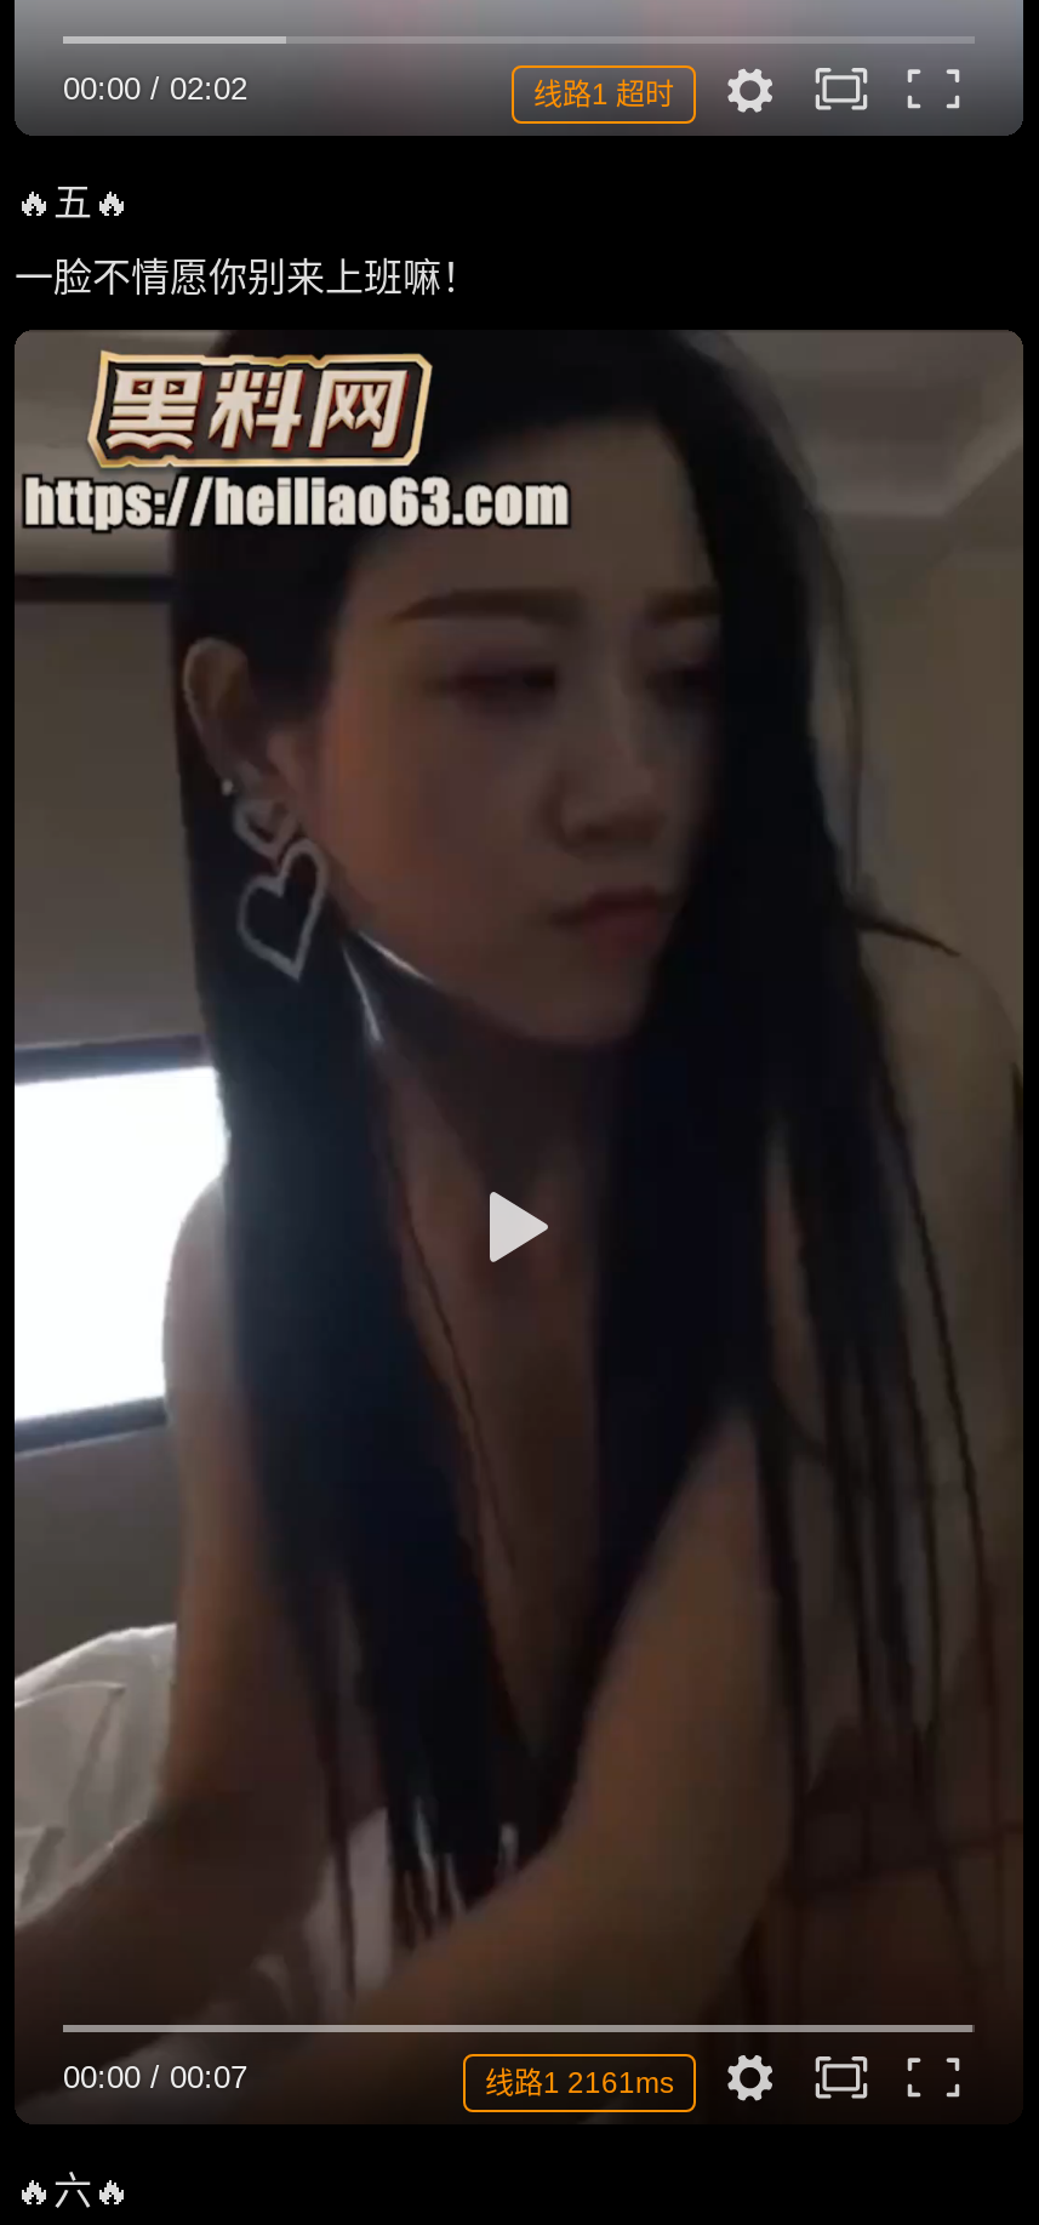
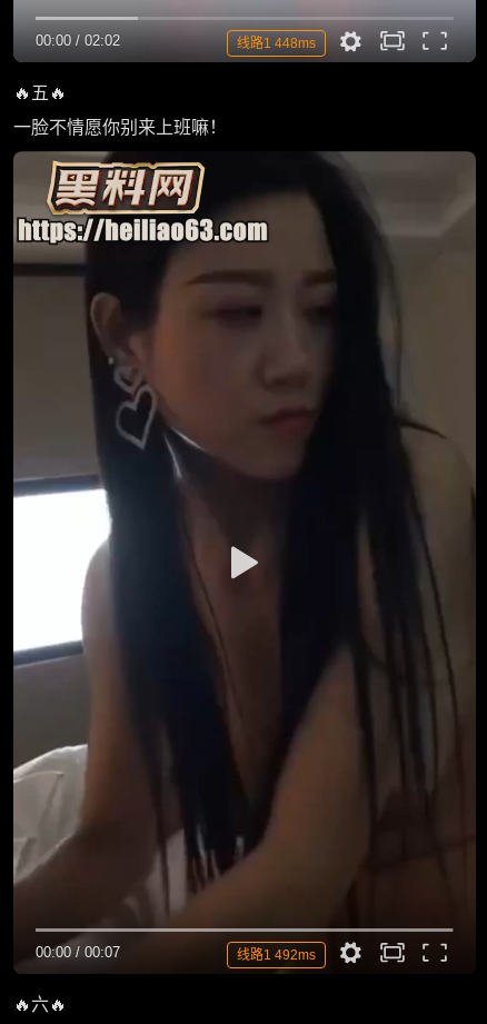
[533,78,674,112] 线路1 超时 -> [237,36,316,51] 线路1 448ms
[485,2066,674,2100] 线路1 2161ms -> [237,947,316,963] 线路1 492ms

